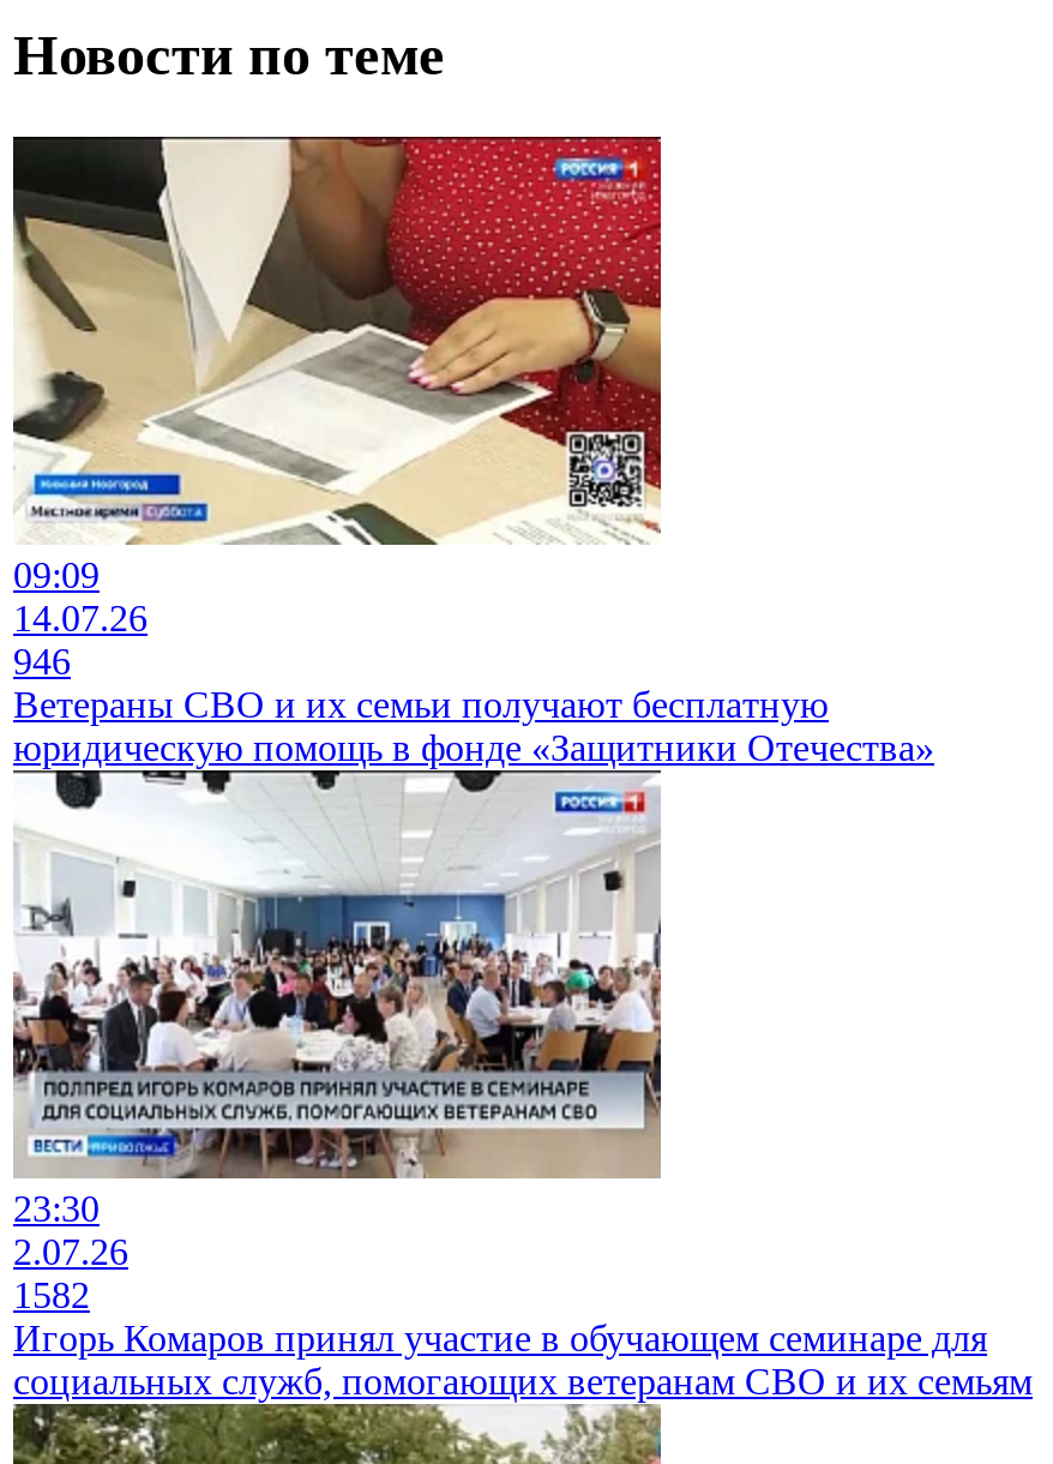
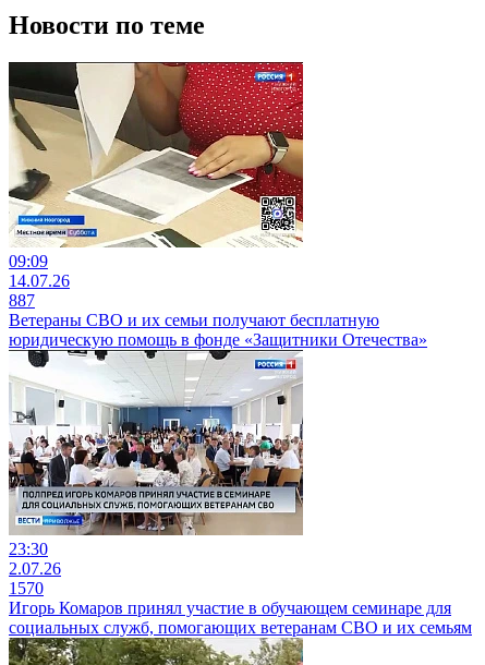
[13,640,71,681] 946 -> [9,291,35,309] 887
[13,1274,90,1314] 1582 -> [9,579,44,597] 1570

